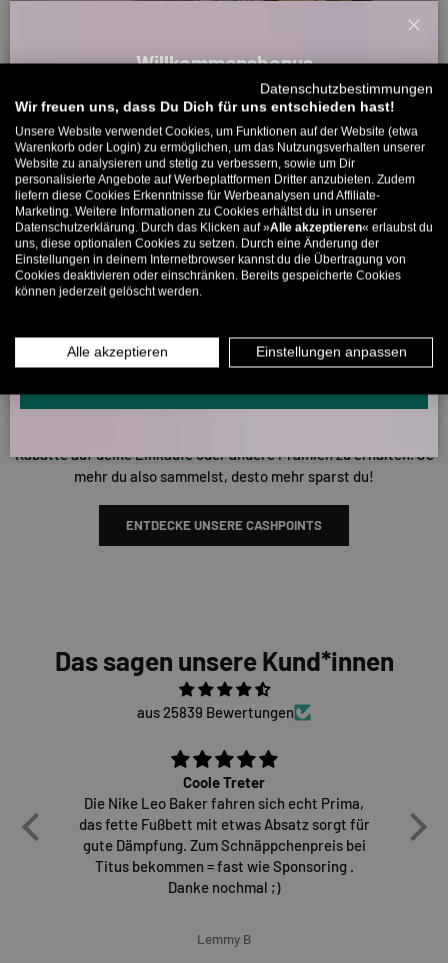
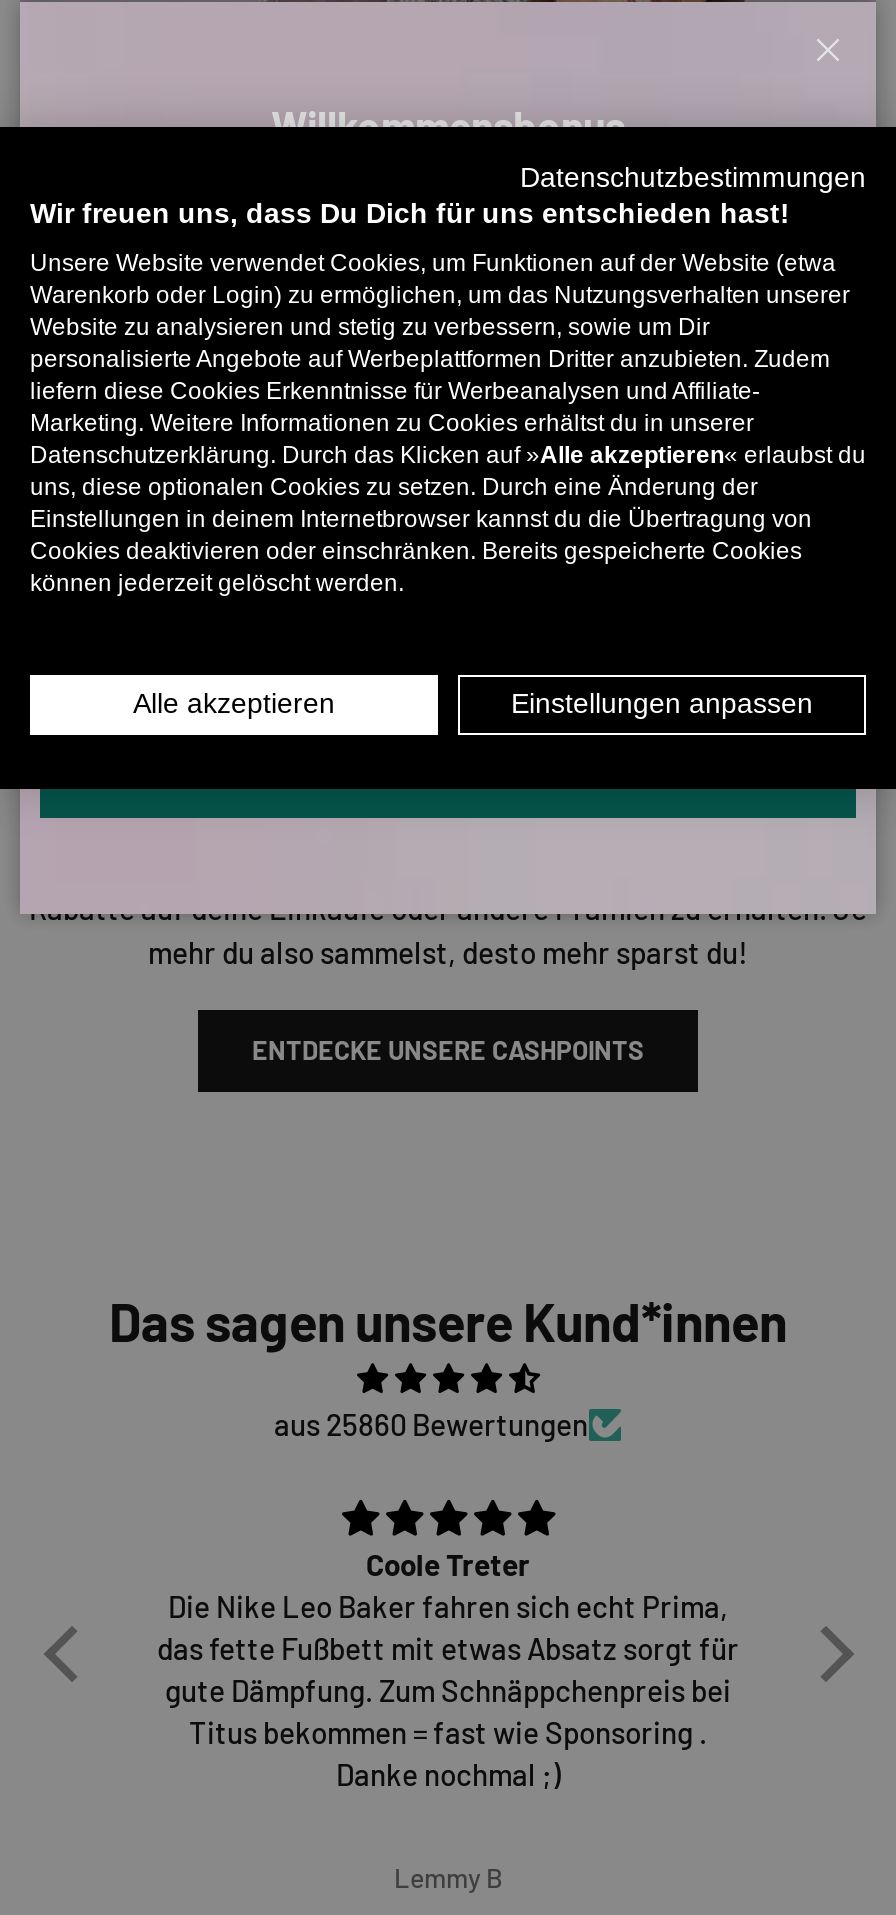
[137,703,294,721] aus 25839 Bewertungen -> [274,1406,588,1442] aus 25860 Bewertungen

